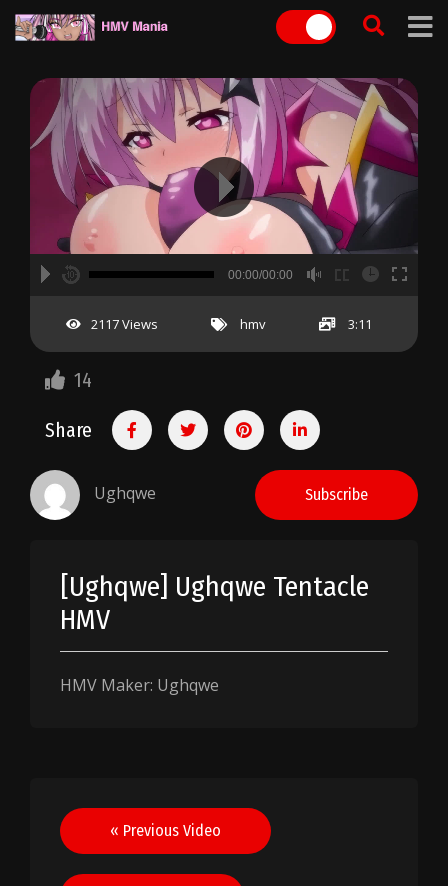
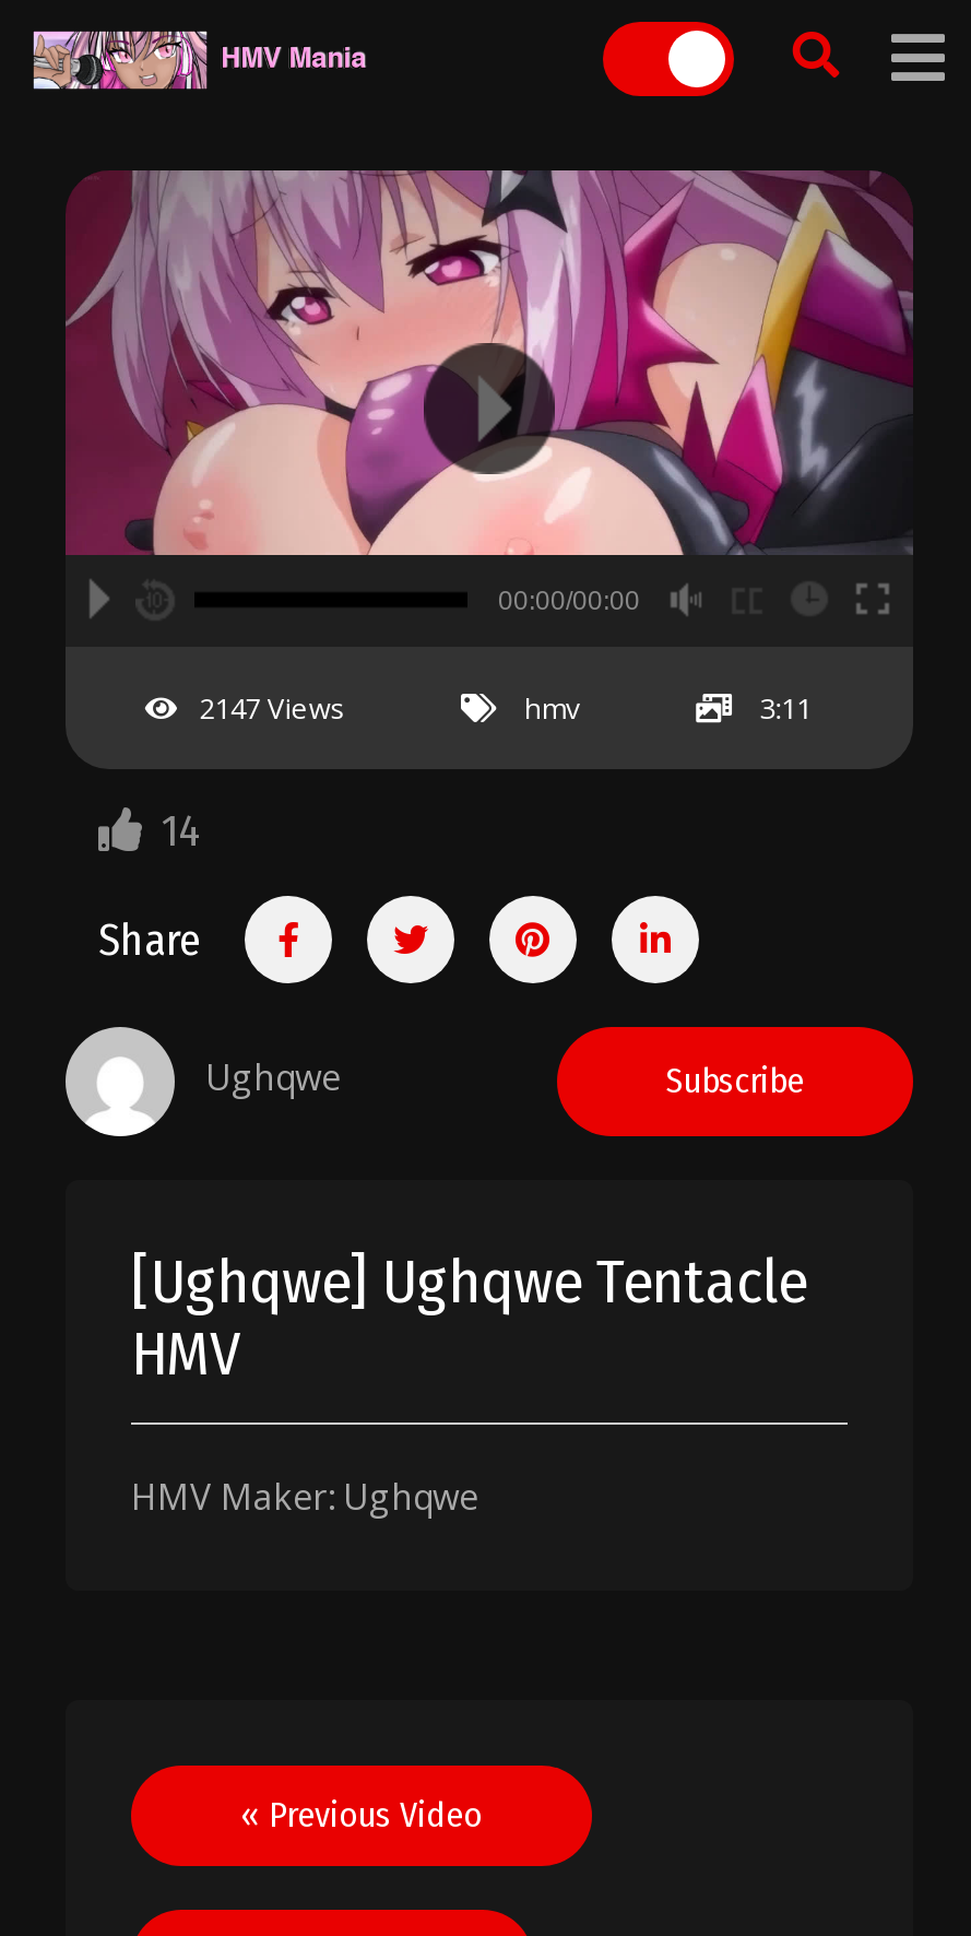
[91,315,158,333] 2117 Views -> [199,688,346,728] 2147 Views

